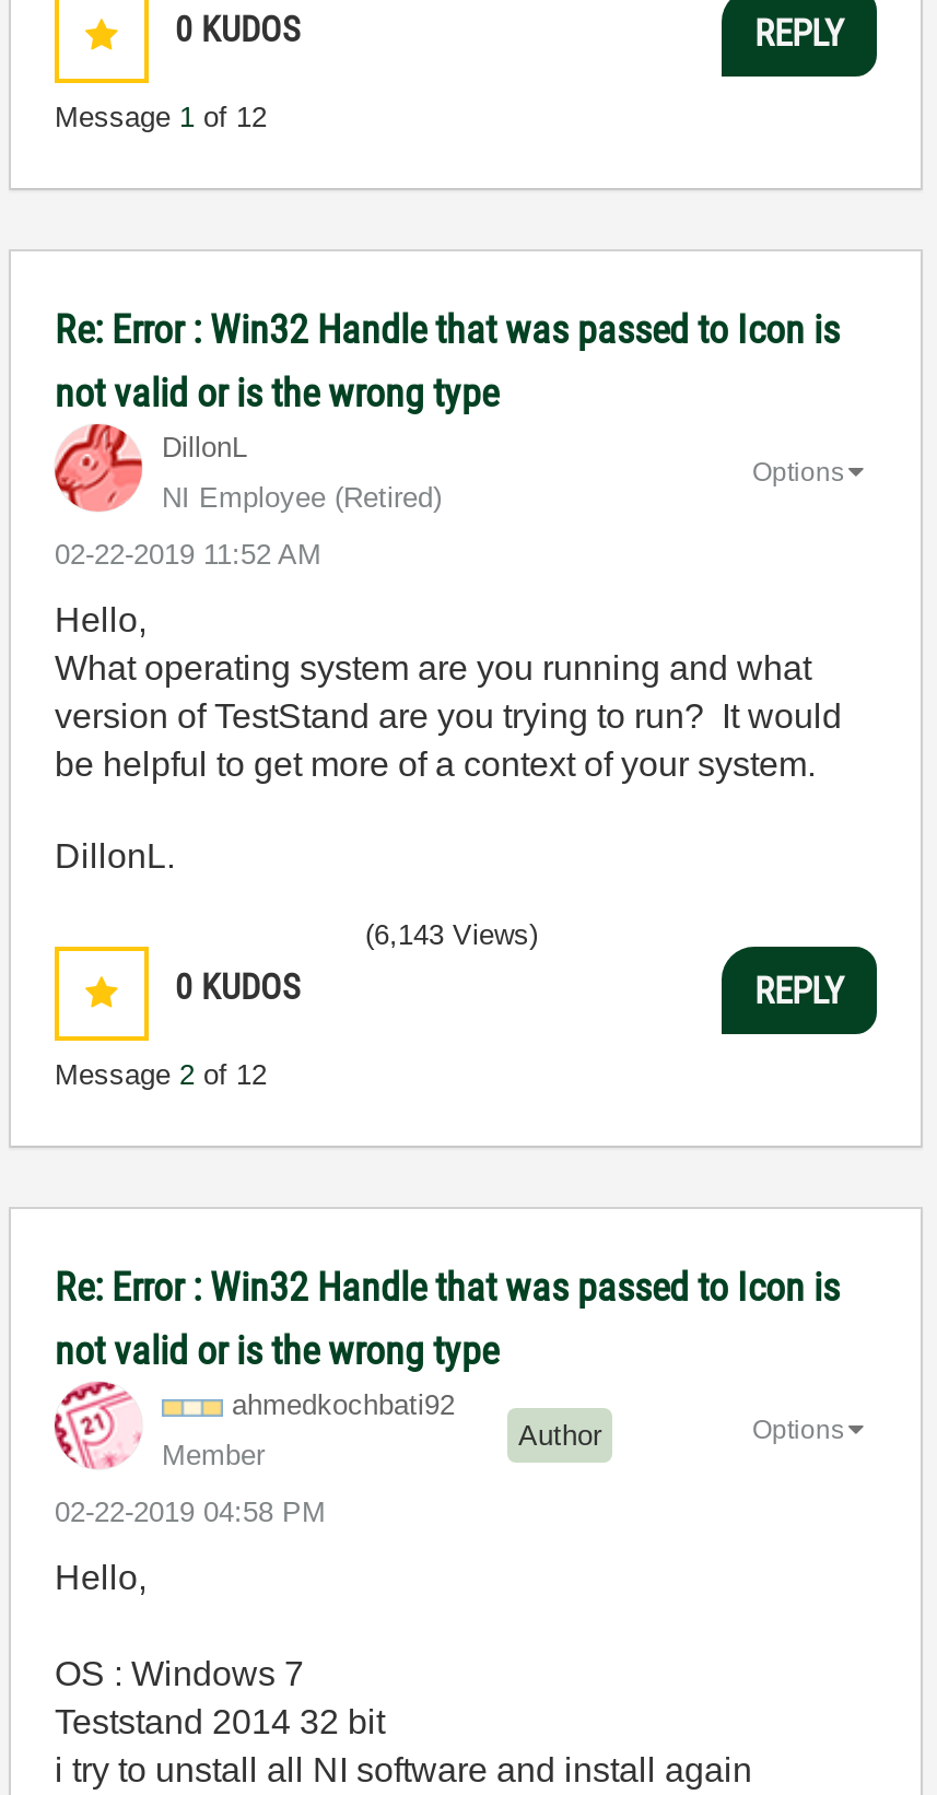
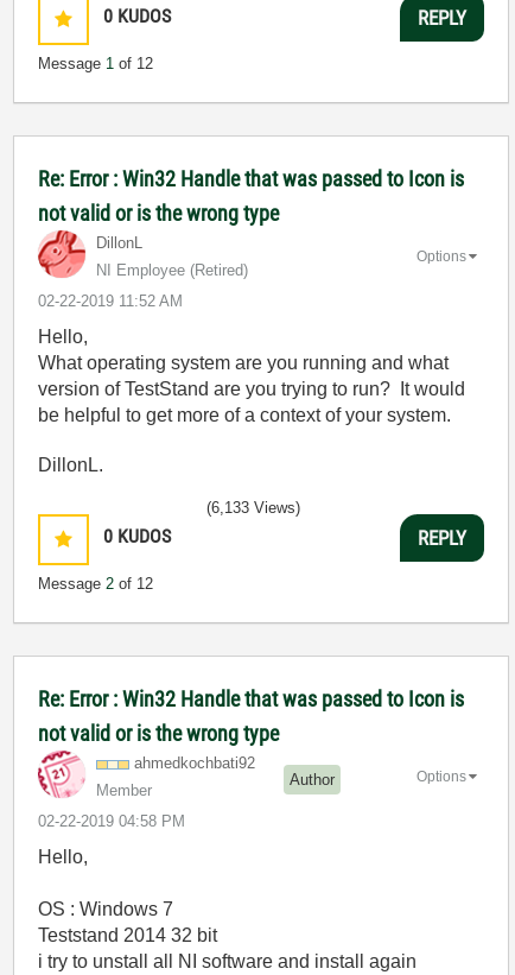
[365,918,538,951] (6,143 Views) -> [206,499,300,517] (6,133 Views)

